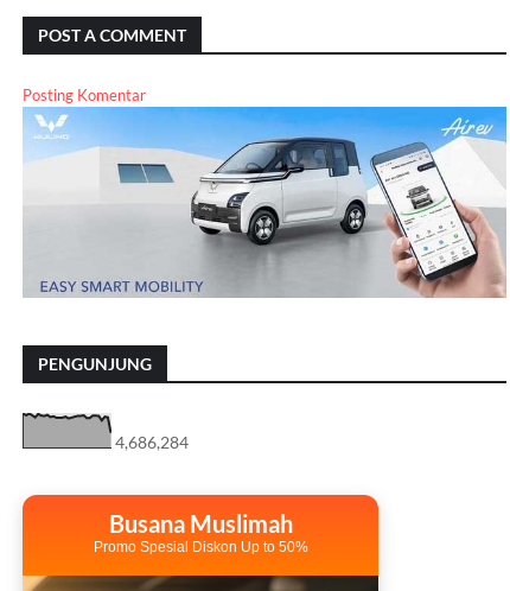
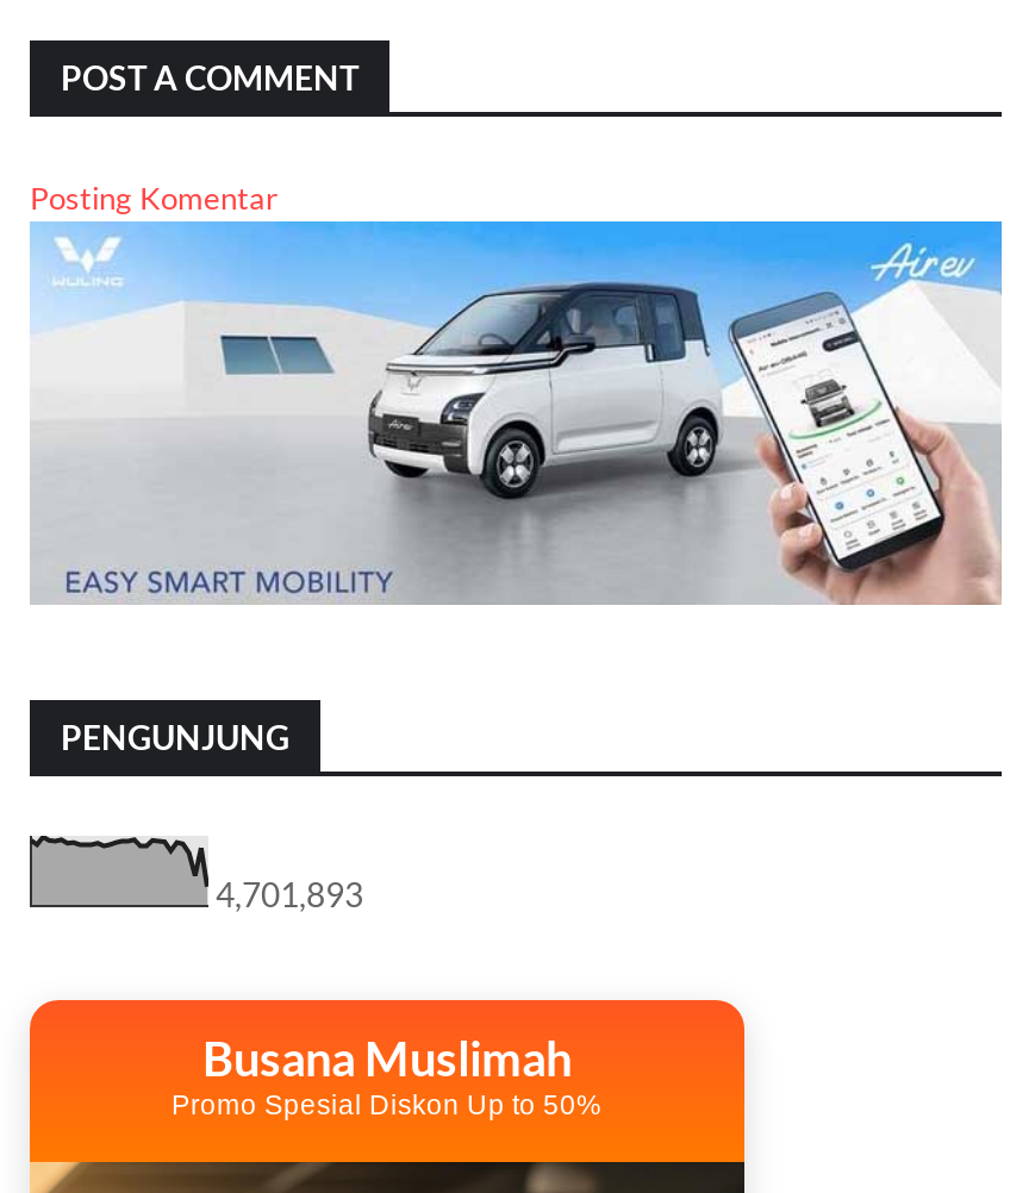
[115,432,189,452] 4,686,284 -> [216,873,363,914] 4,701,893

